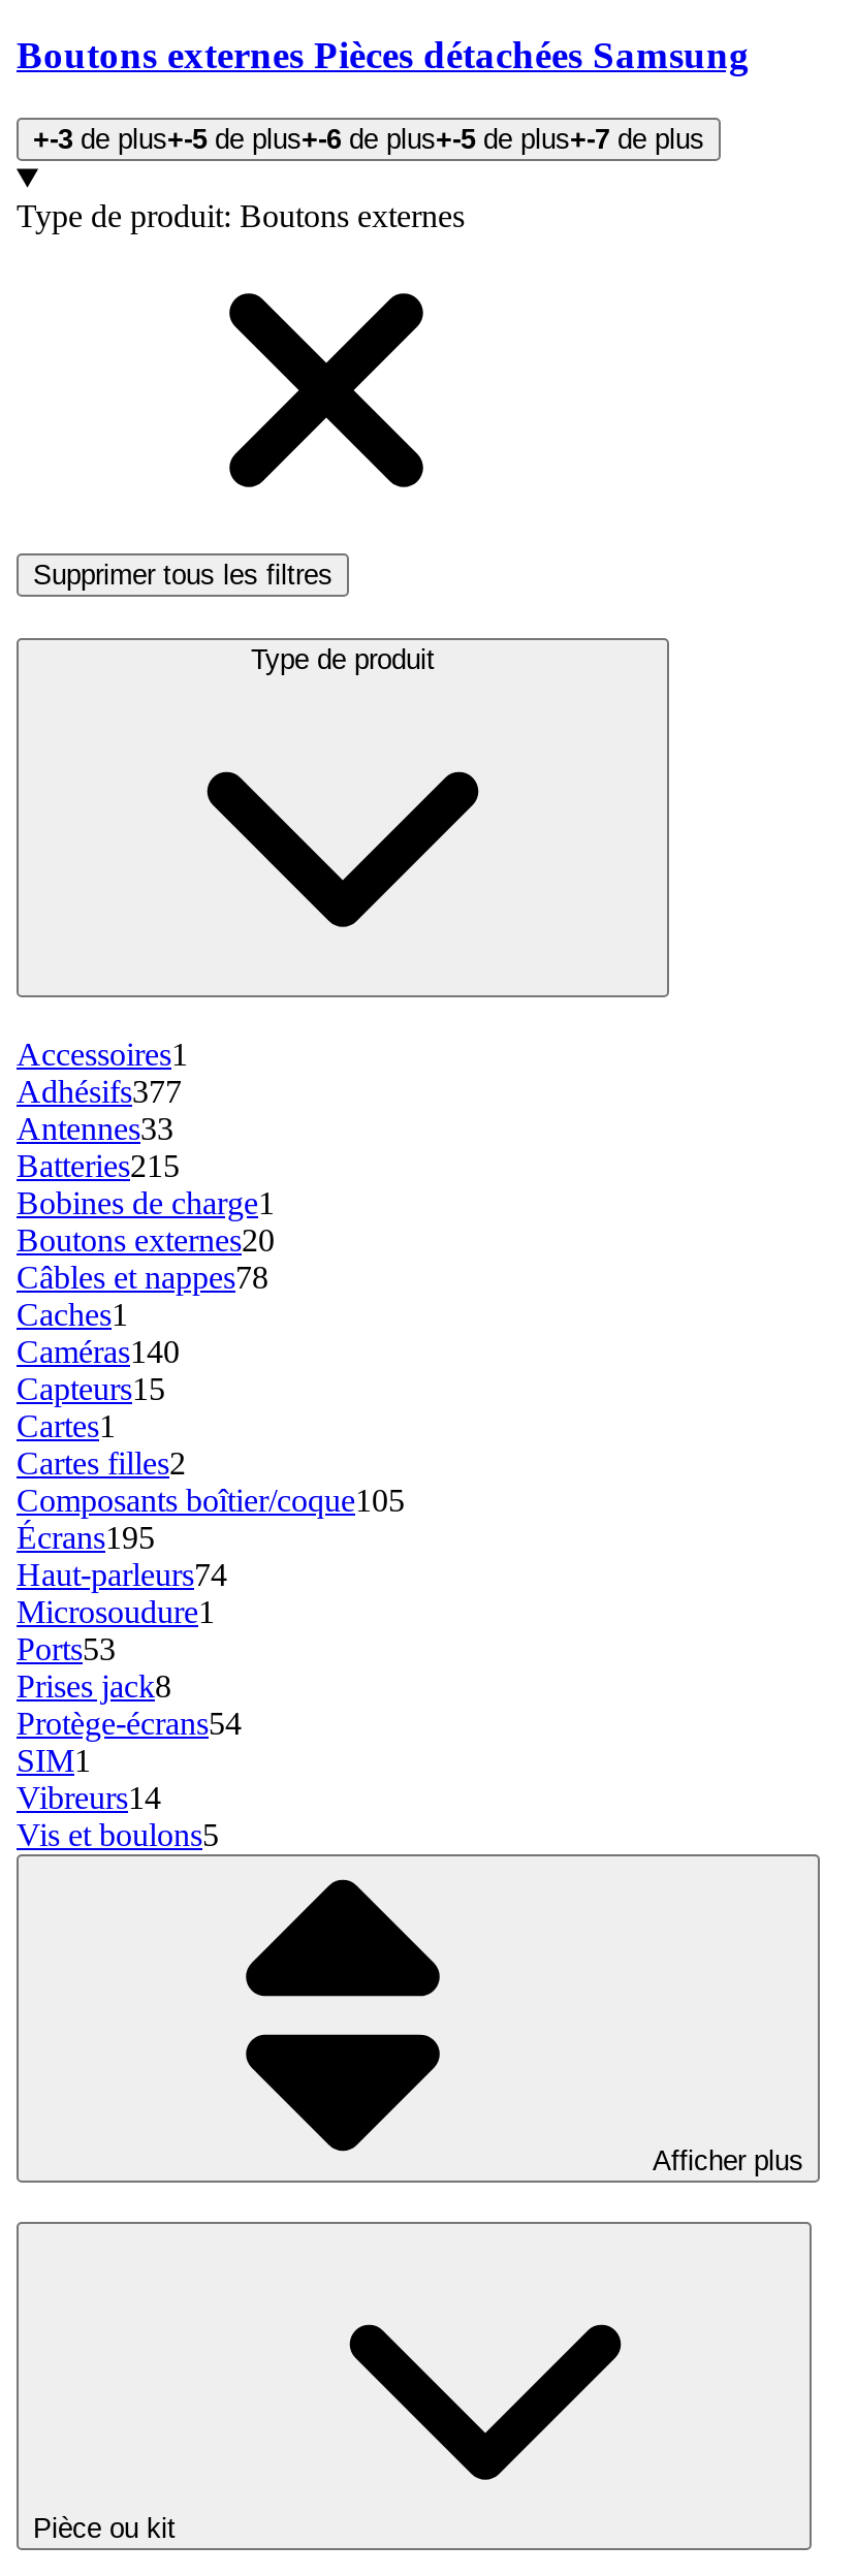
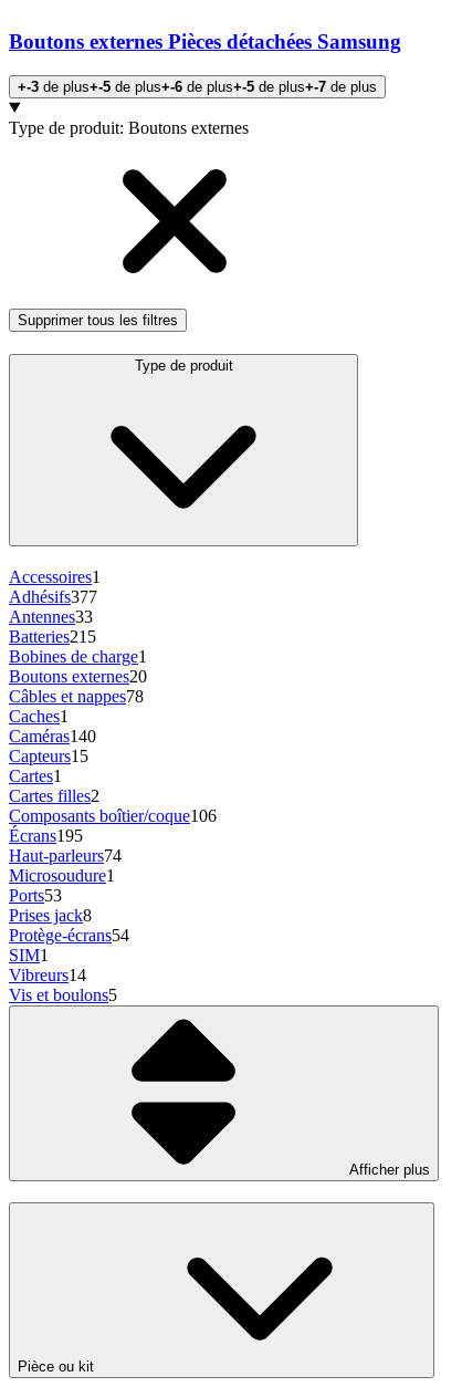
[17,1483,405,1518] Composants boîtier/coque105 -> [9,806,217,825] Composants boîtier/coque106

